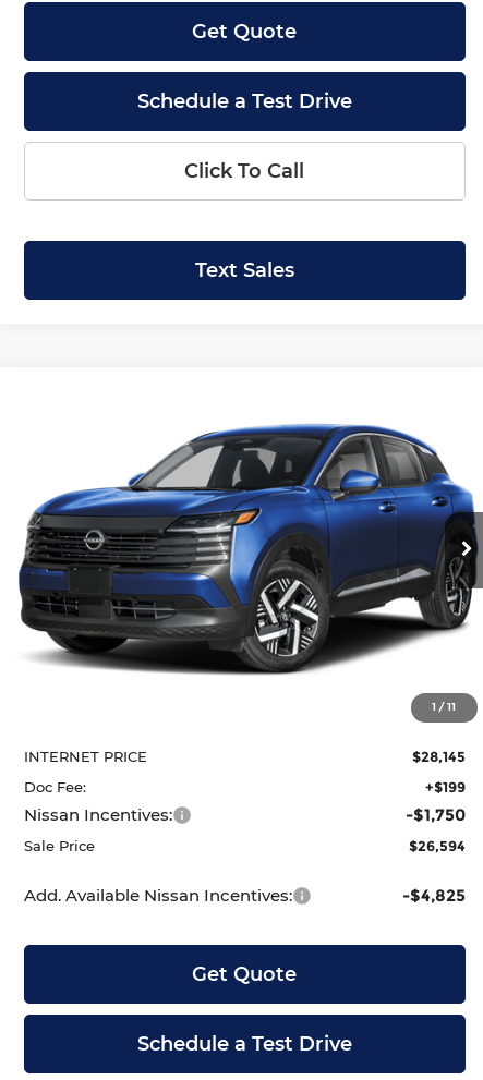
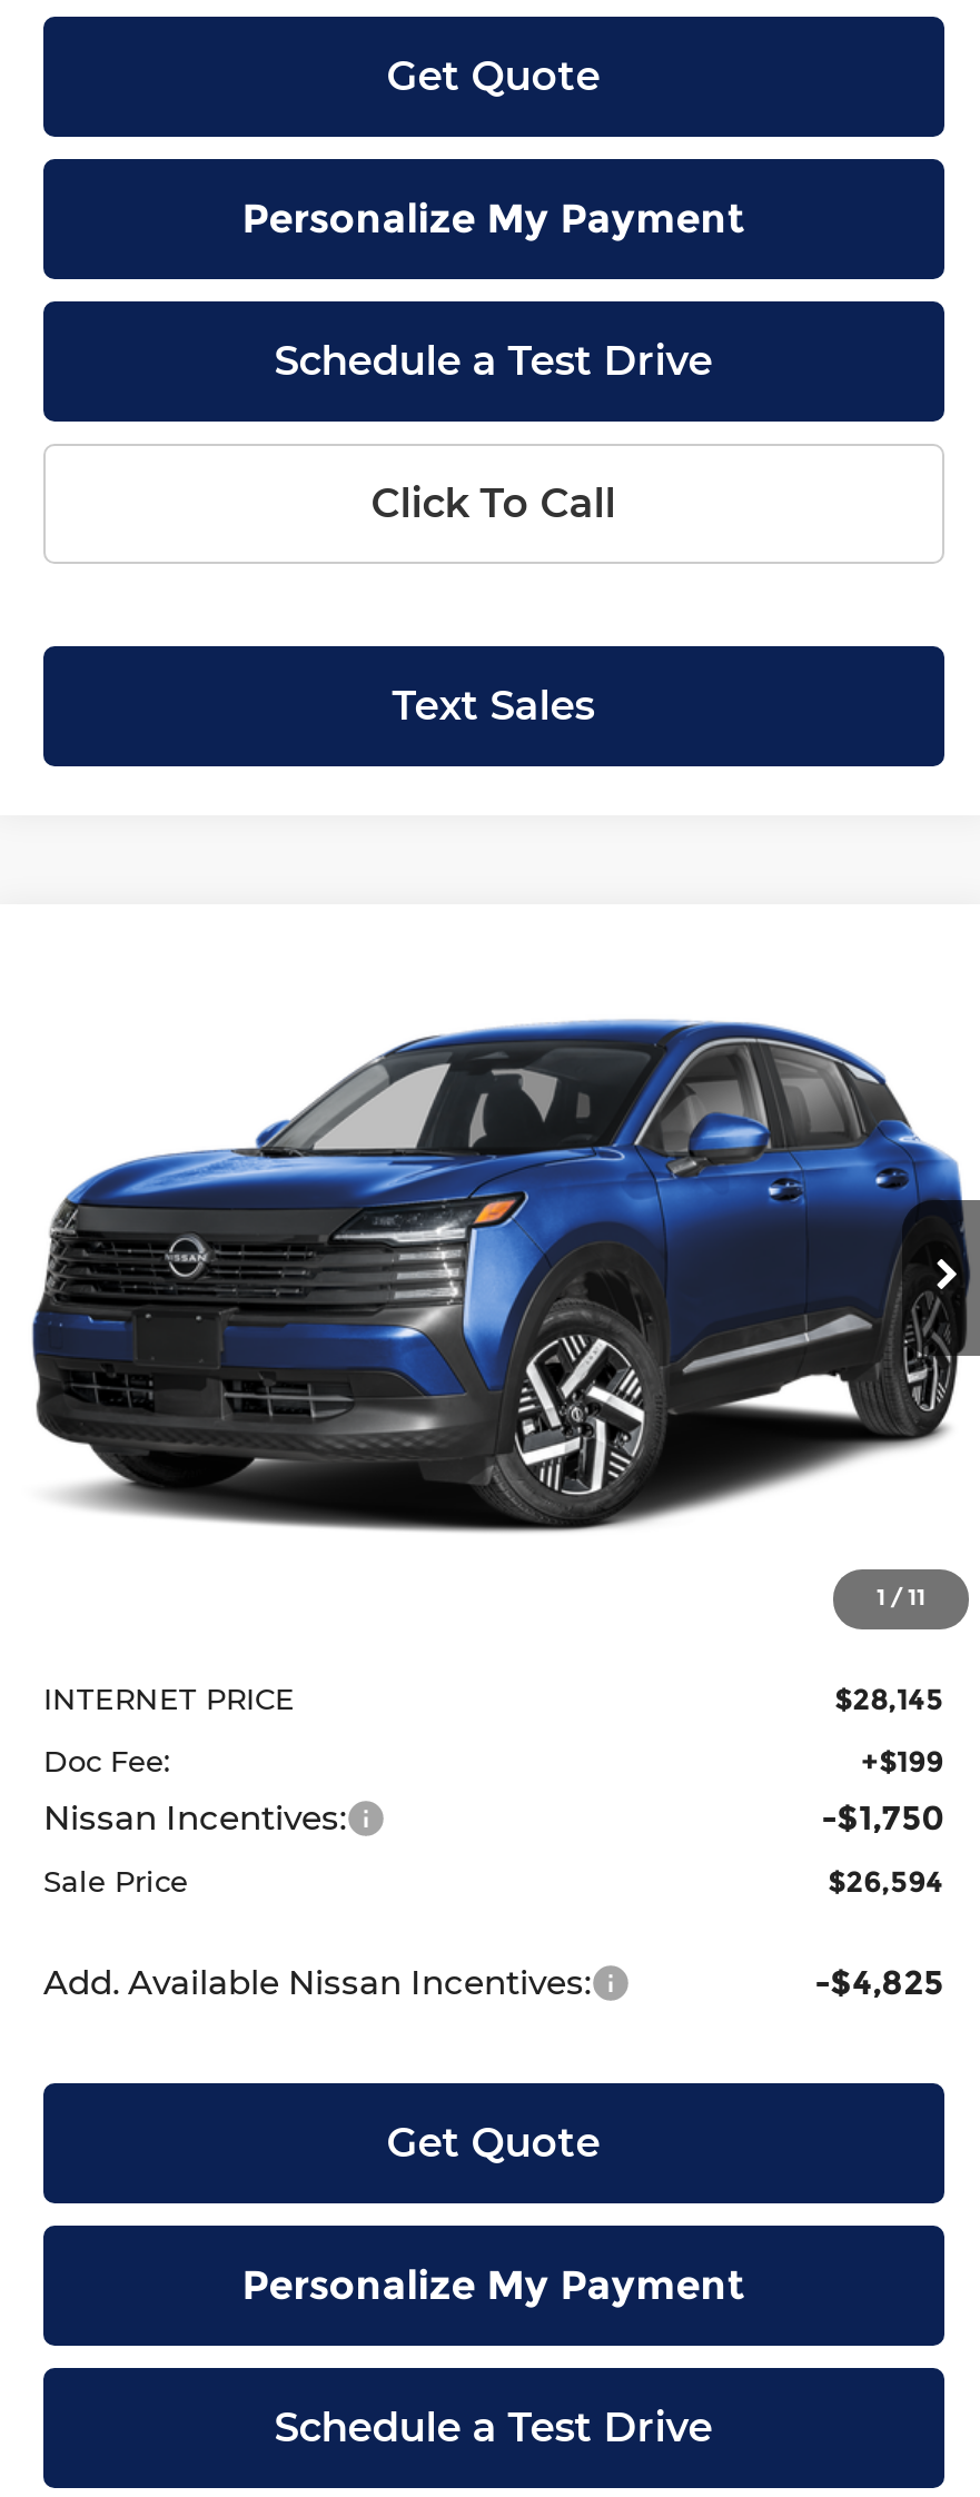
none -> [242,194,745,243] Personalize My Payment
none -> [242,2262,745,2311] Personalize My Payment

